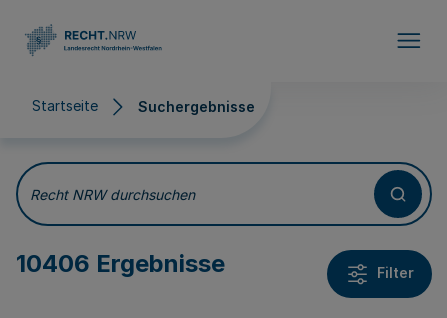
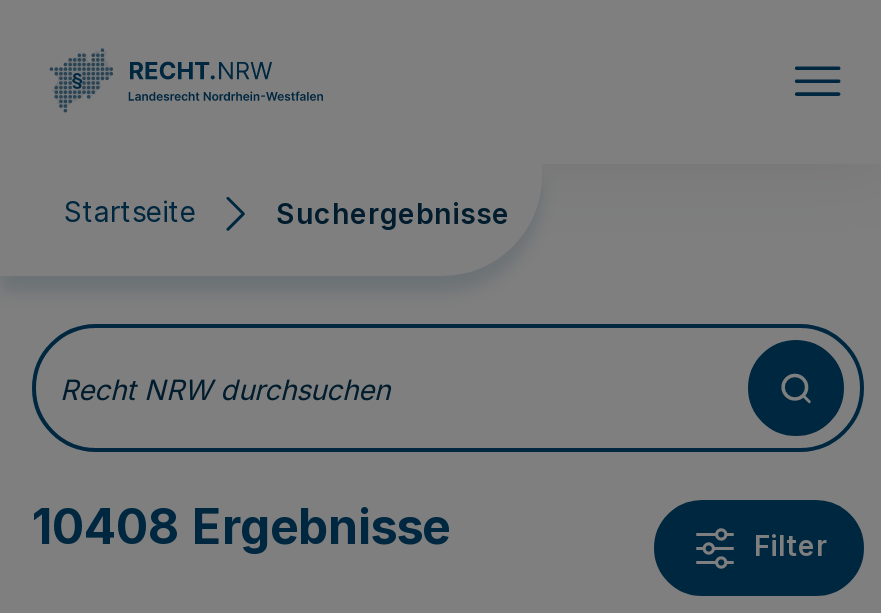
[16,249,225,278] 10406 Ergebnisse -> [32,498,450,556] 10408 Ergebnisse

